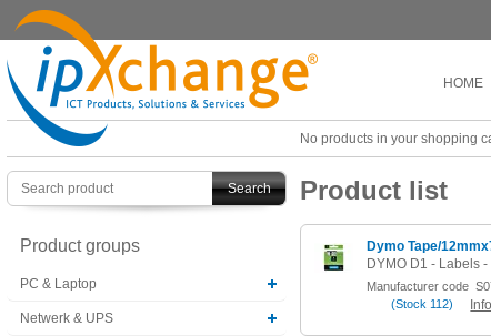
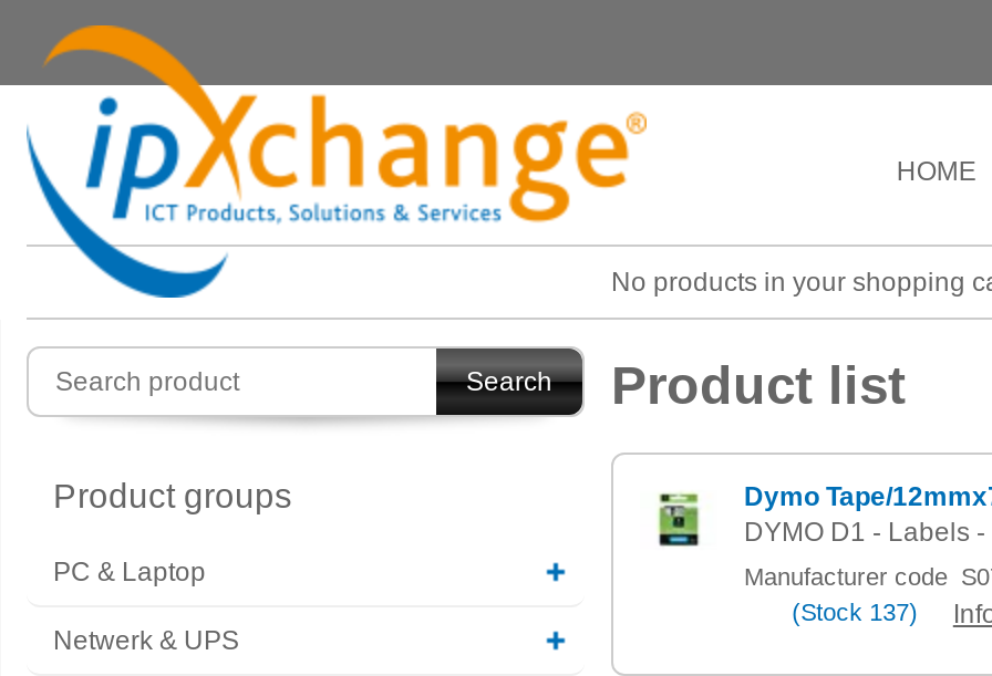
[391,297,453,310] (Stock 112) -> [792,599,918,625] (Stock 137)

